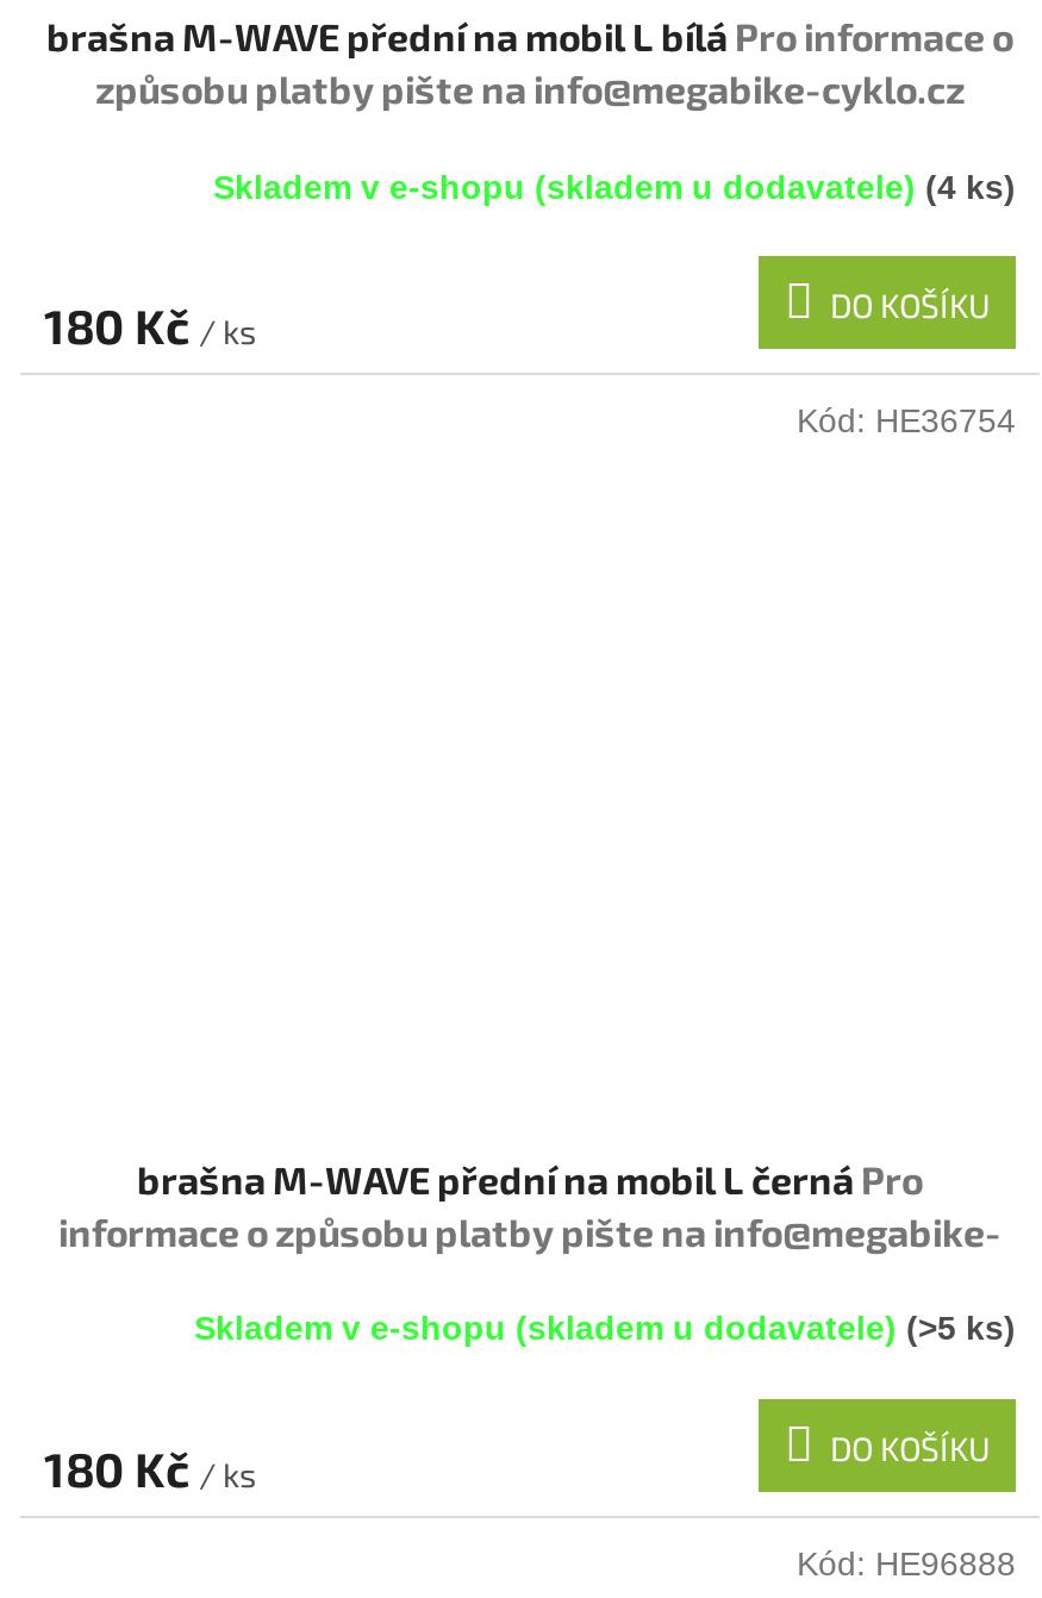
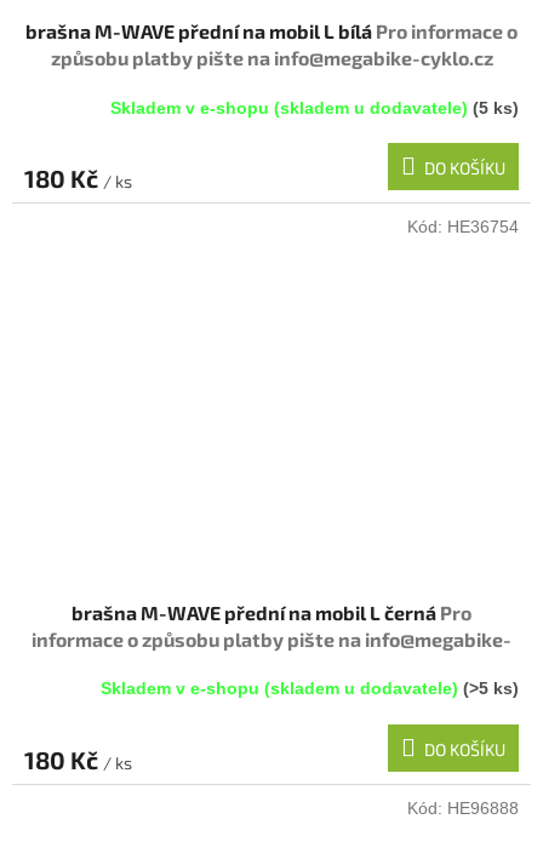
[213,167,1016,205] Skladem v e-shopu (skladem u dodavatele) (4 ks) -> [110,98,519,117] Skladem v e-shopu (skladem u dodavatele) (5 ks)

